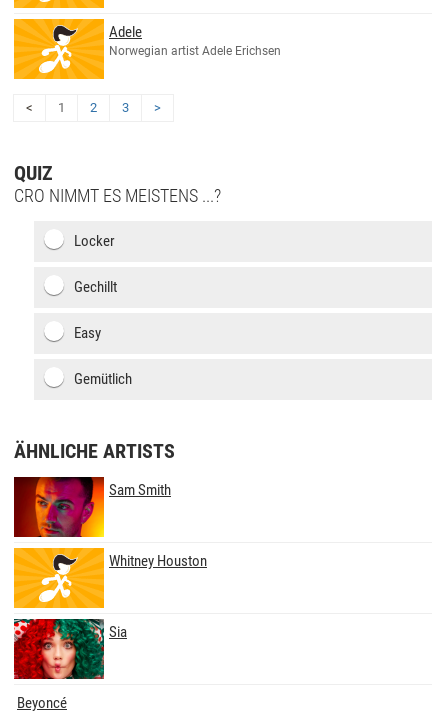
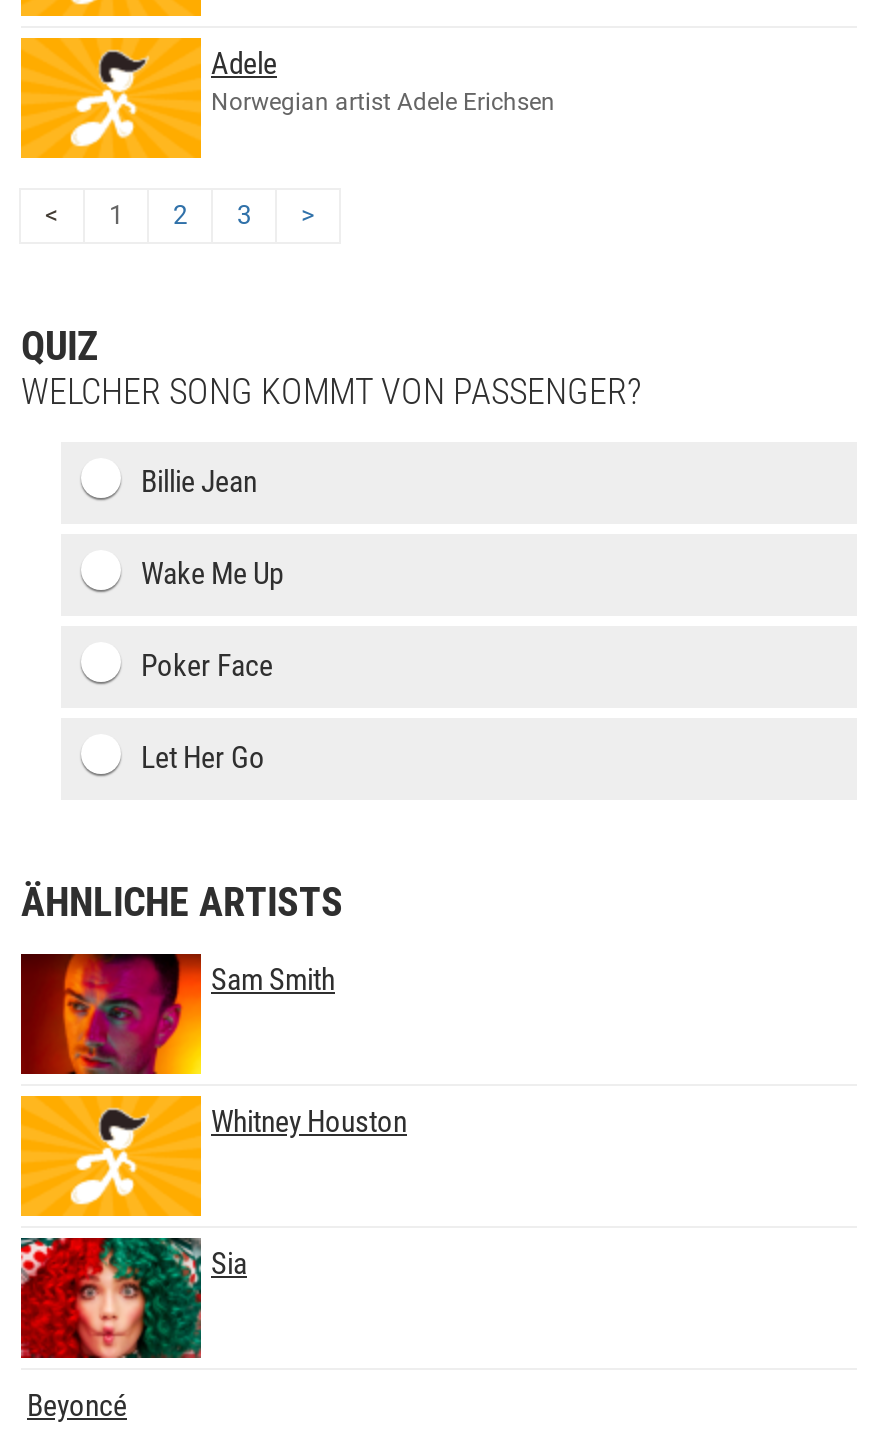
[14,185,221,206] CRO NIMMT ES MEISTENS ...? -> [21,370,641,412] WELCHER SONG KOMMT VON PASSENGER?
[74,232,115,250] Locker -> [141,464,257,500] Billie Jean
[74,278,117,296] Gechillt -> [141,556,283,592] Wake Me Up
[74,324,101,342] Easy -> [141,648,273,684] Poker Face
[74,370,132,388] Gemütlich -> [141,740,265,776] Let Her Go

